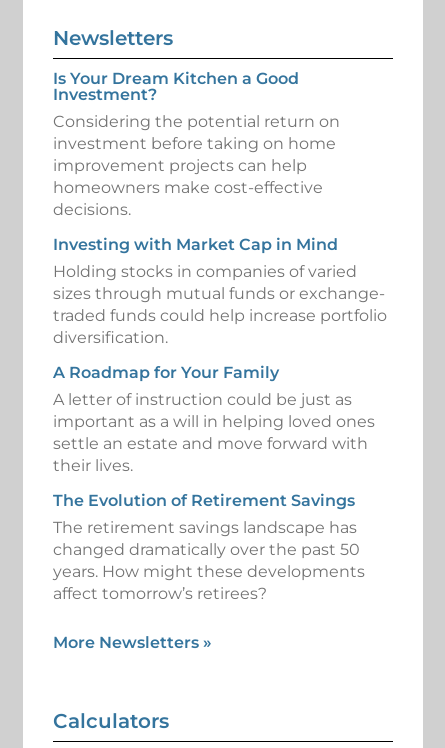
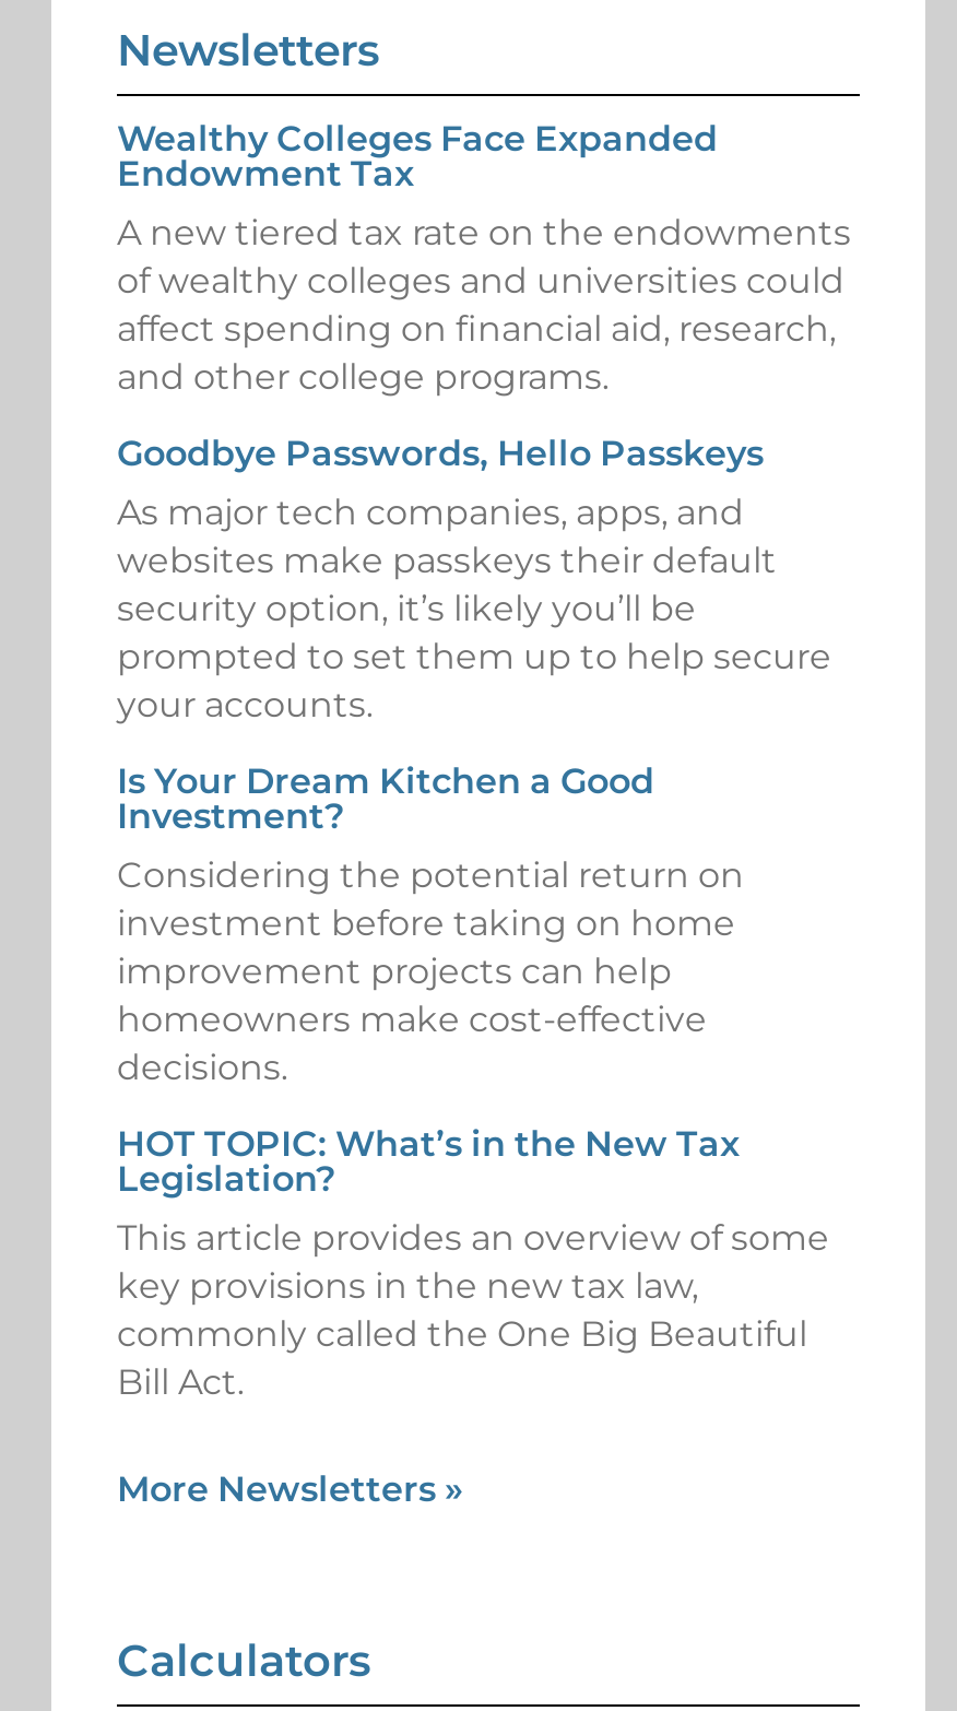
none -> [117,118,851,726] Wealthy Colleges Face Expanded | Endowment Tax | A new tiered tax rate on the endowments | of wealthy colleges and universities could | affect spending on financial aid, research, | and other college programs. | Goodbye Passwords, Hello Passkeys | As major tech companies, apps, and | websites make passkeys their default | security option, it’s likely you’ll be | prompted to set them up to help secure | your accounts.
moved [53,69,340,219] -> [117,761,744,1088]: Is Your Dream Kitchen a Good | Investment? | Considering the potential return on | investment before taking on home | improvement projects can help | homeowners make cost-effective | decisions.
[53,235,387,603] Investing with Market Cap in Mind | Holding stocks in companies of varied | sizes through mutual funds or exchange- | traded funds could help increase portfolio | diversification. | A Roadmap for Your Family | A letter of instruction could be just as | important as a will in helping loved ones | settle an estate and move forward with | their lives. | The Evolution of Retirement Savings | The retirement savings landscape has | changed dramatically over the past 50 | years. How might these developments | affect tomorrow’s retirees? -> [117,1123,829,1403] HOT TOPIC: What’s in the New Tax | Legislation? | This article provides an overview of some | key provisions in the new tax law, | commonly called the One Big Beautiful | Bill Act.

